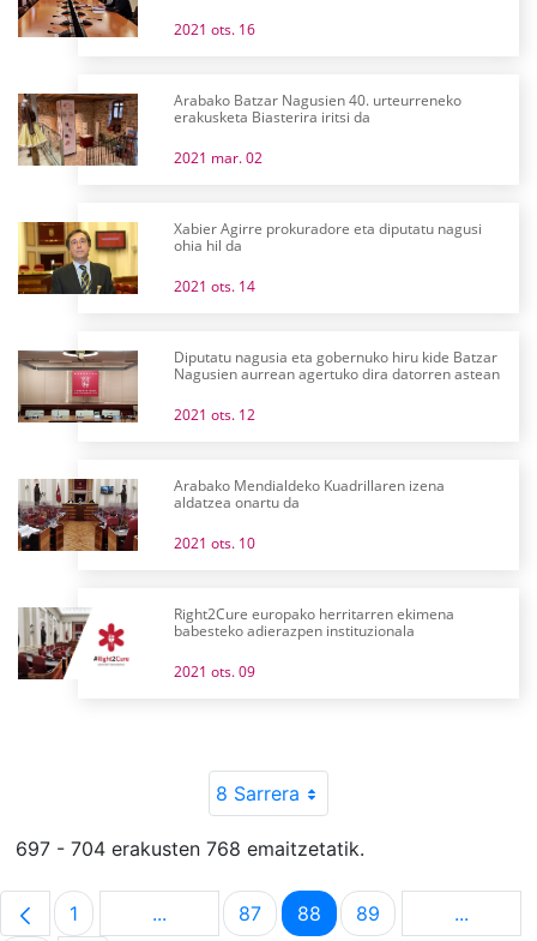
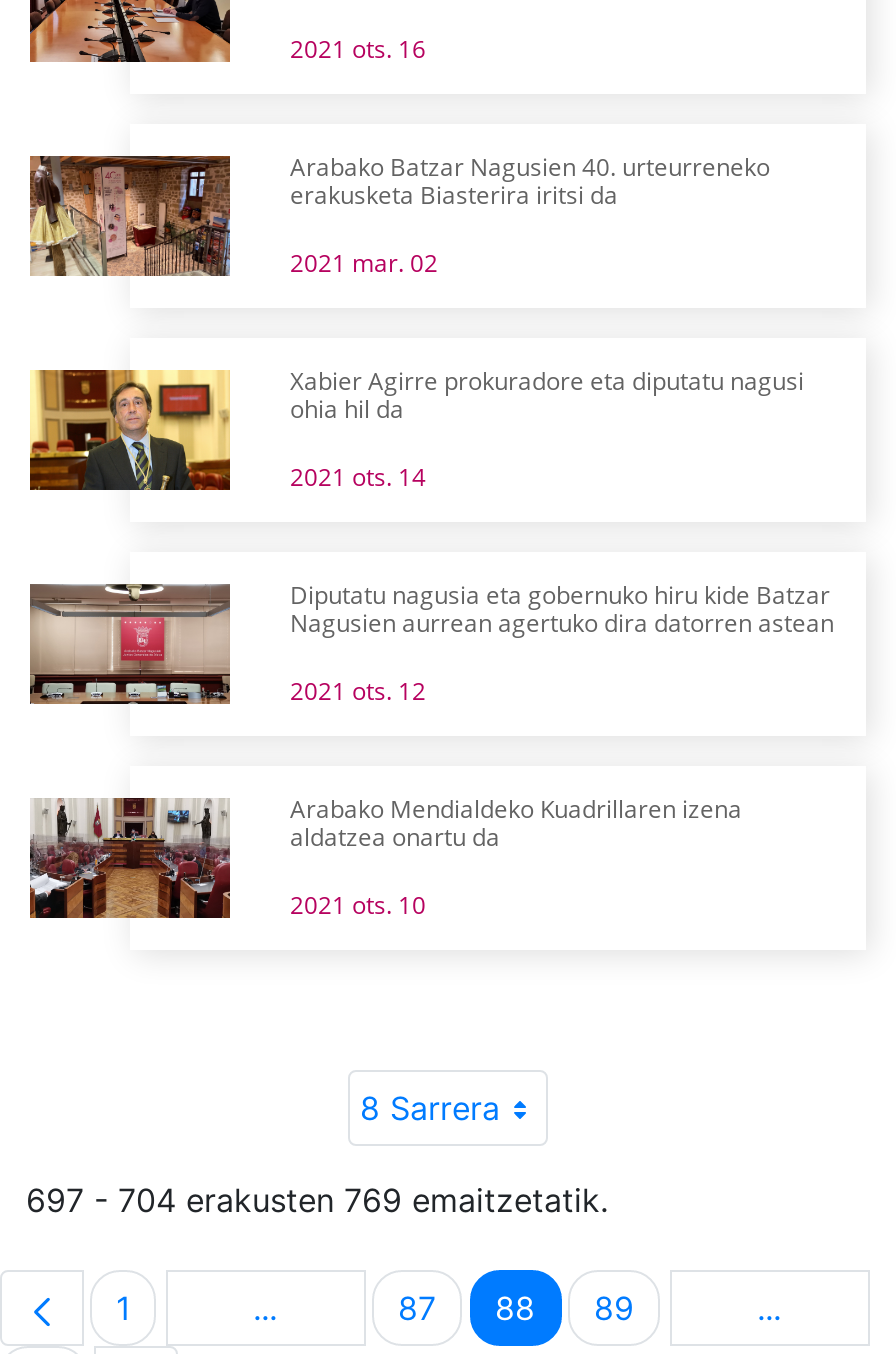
[18,604,454,682] [image] | Right2Cure europako herritarren ekimena | babesteko adierazpen instituzionala | 2021 ots. 09 -> none
[16,837,364,861] 697 - 704 erakusten 768 emaitzetatik. -> [26,1180,608,1220] 697 - 704 erakusten 769 emaitzetatik.

